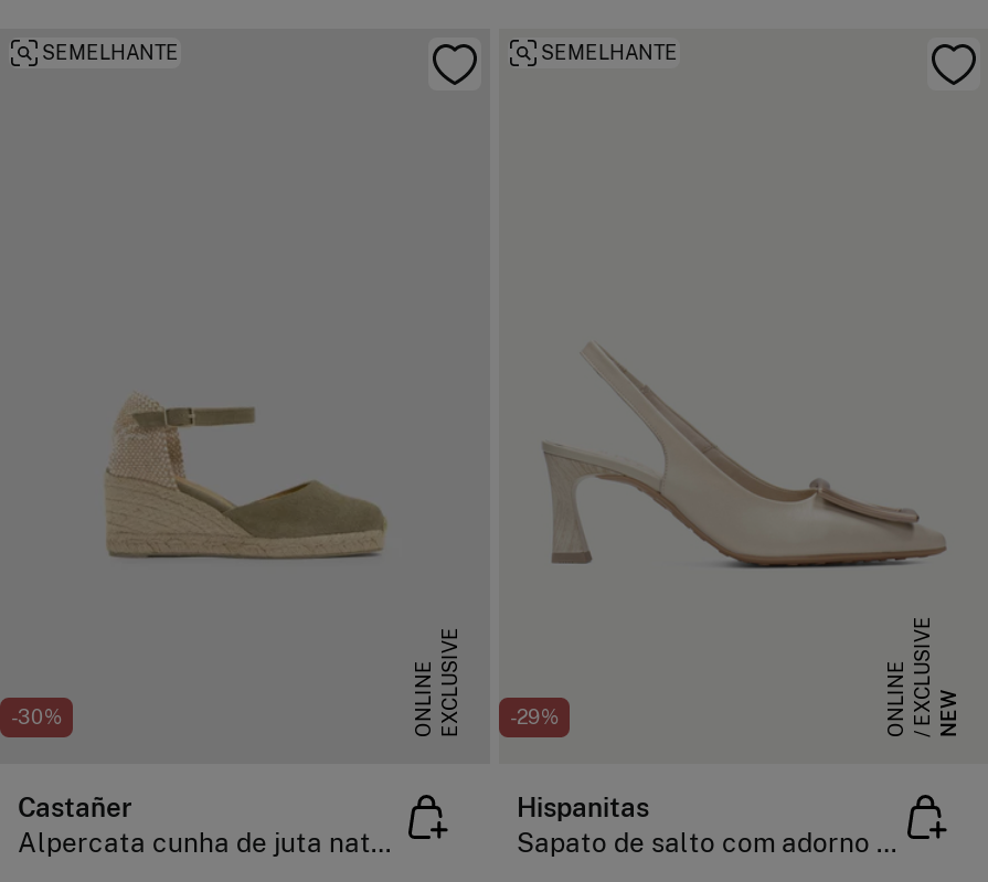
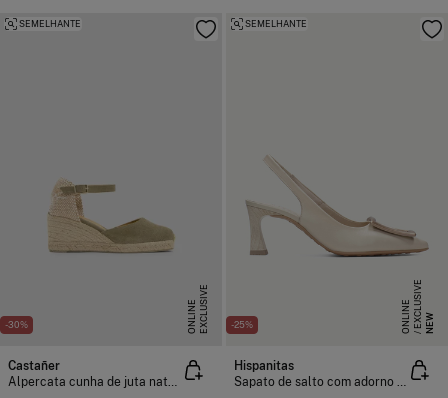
[510,704,559,729] -29% -> [231,319,253,330] -25%

